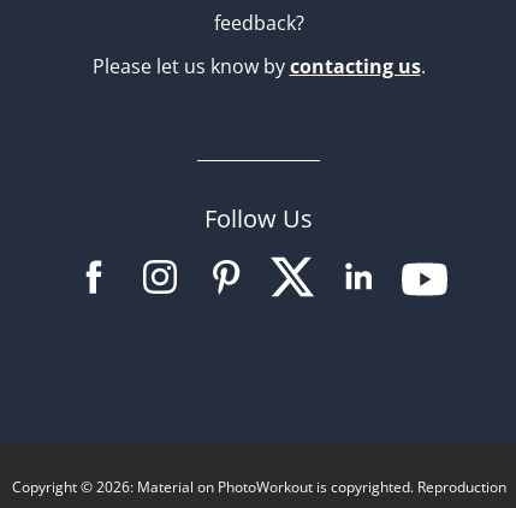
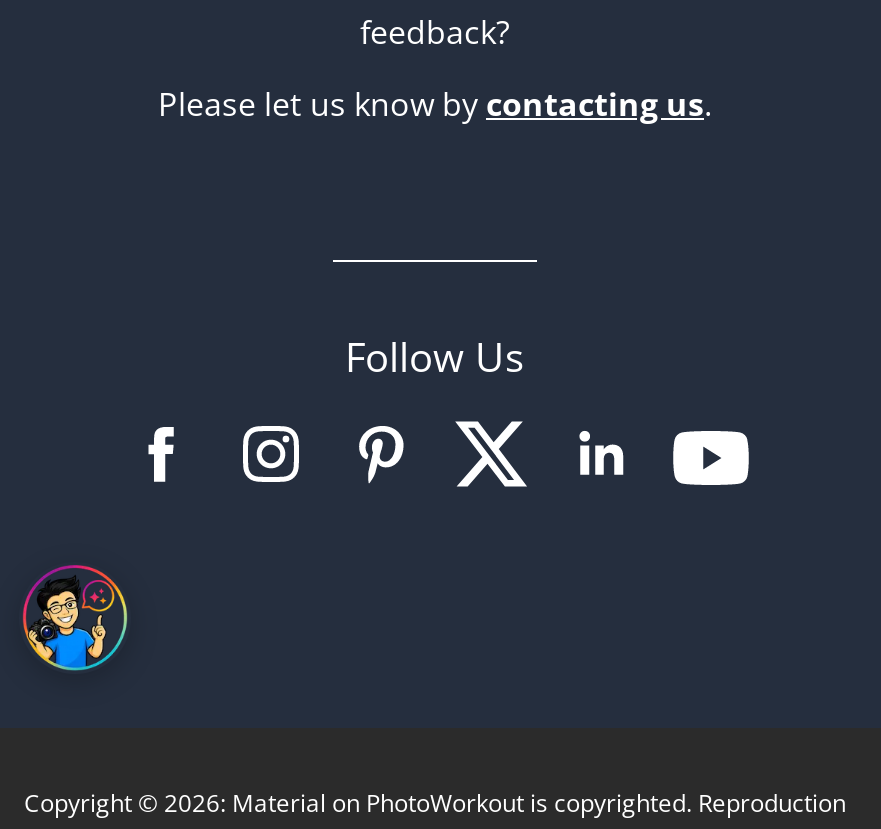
none -> [21,564,129,672] [image]

